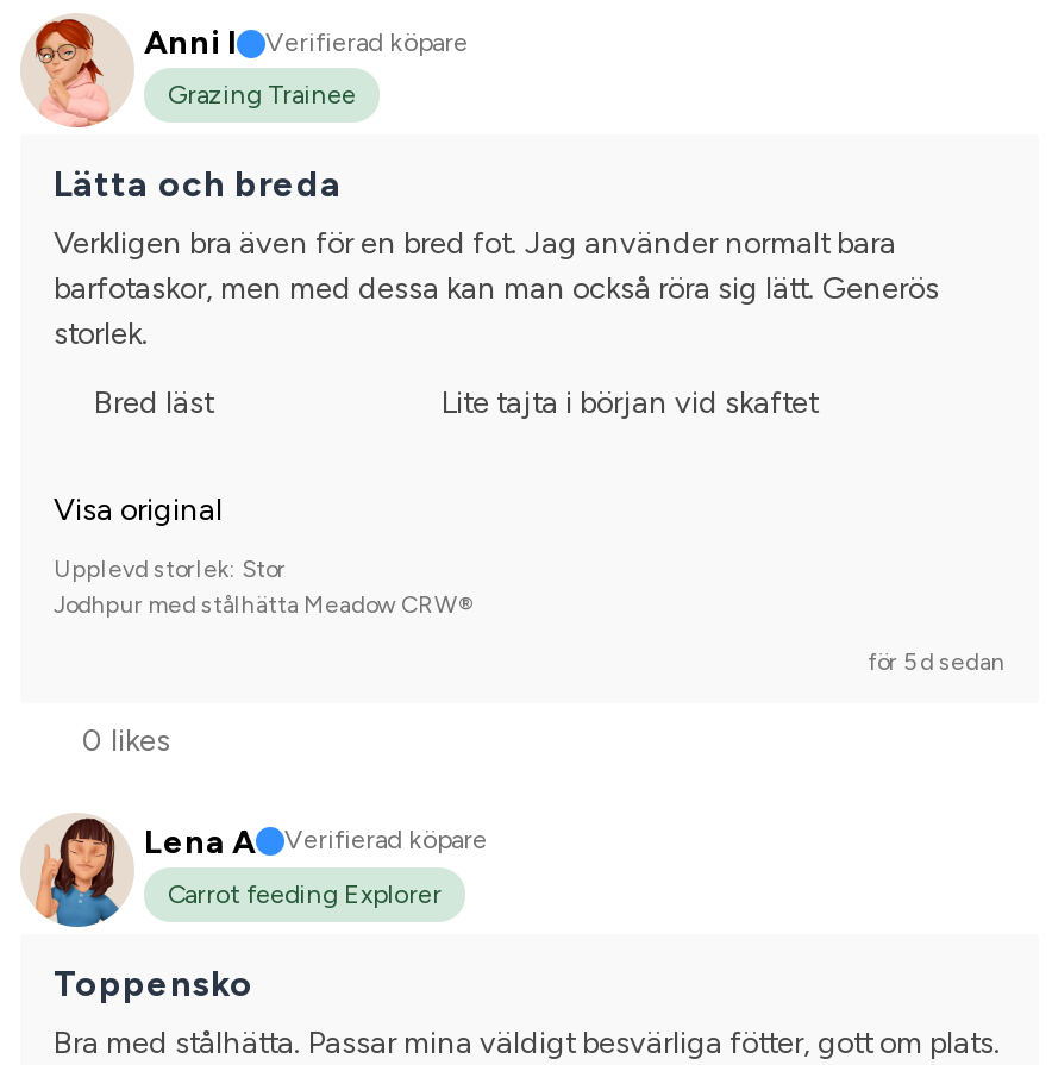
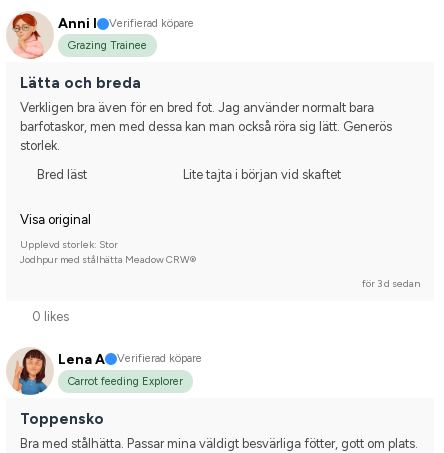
[868,647,1006,678] för 5 d sedan -> [362,277,420,290] för 3 d sedan

